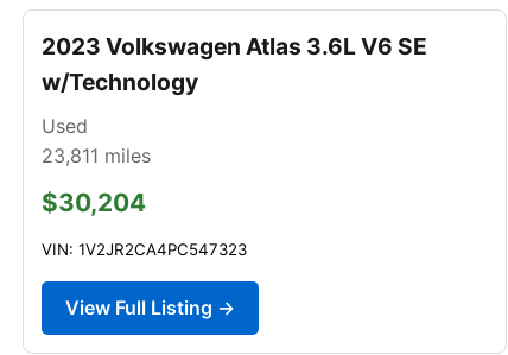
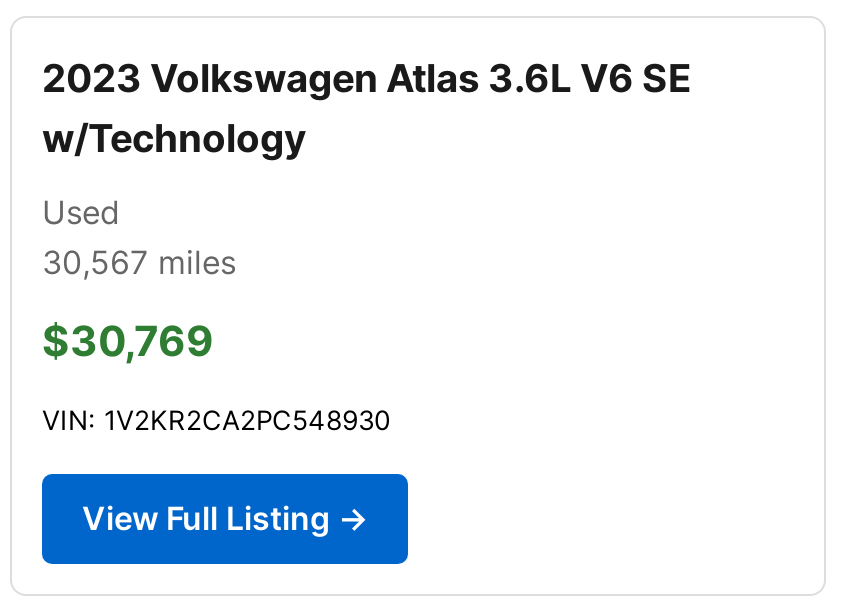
[42,144,151,167] 23,811 miles -> [42,242,236,282] 30,567 miles
[42,187,146,217] $30,204 -> [42,316,214,366] $30,769
[42,240,247,259] VIN: 1V2JR2CA4PC547323 -> [42,404,390,436] VIN: 1V2KR2CA2PC548930

